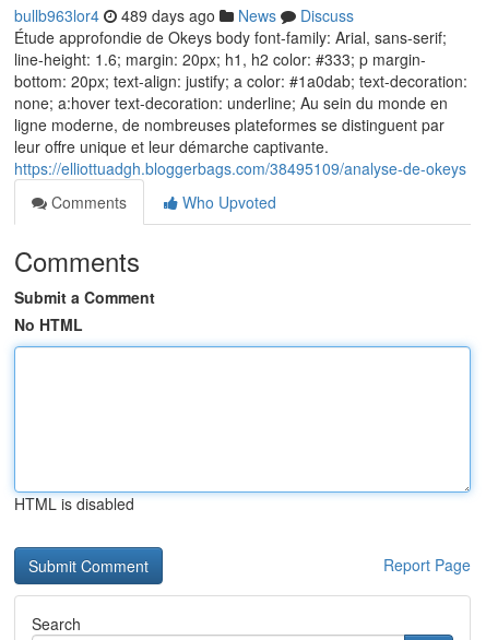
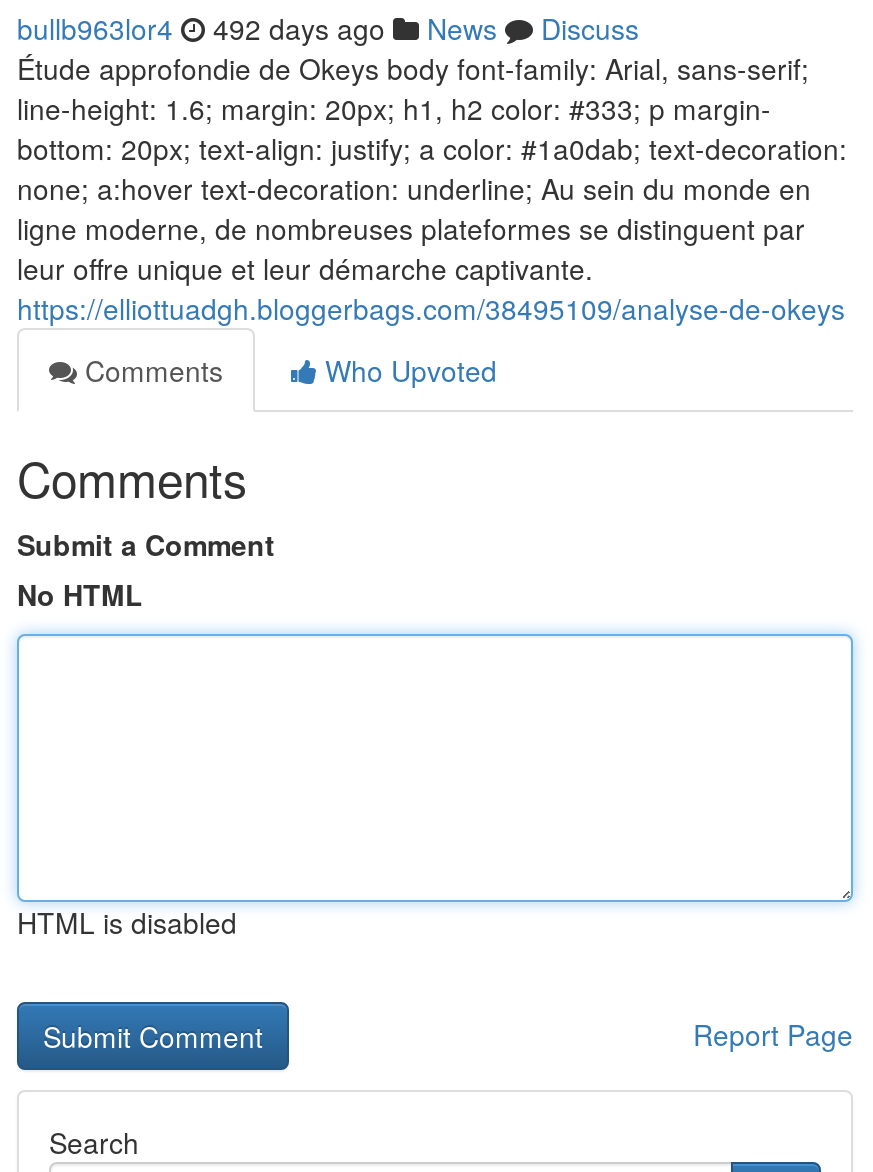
[14,4,354,26] bullb963lor4 489 days ago News Discuss -> [17,8,639,48] bullb963lor4 492 days ago News Discuss

